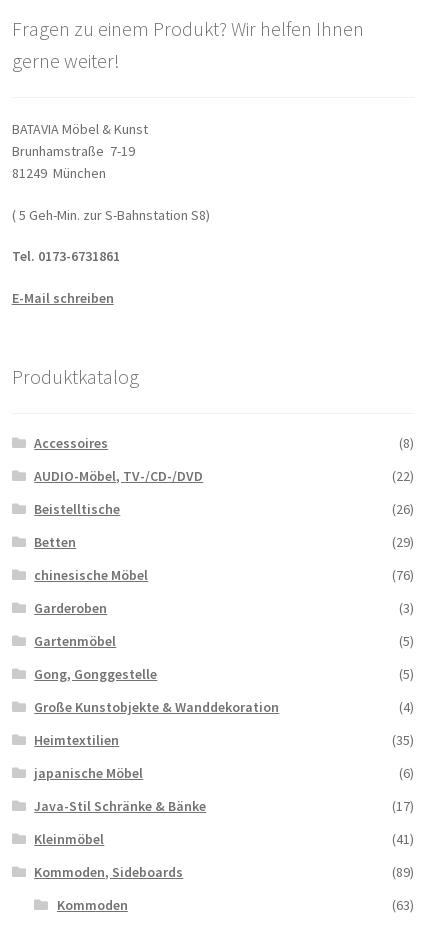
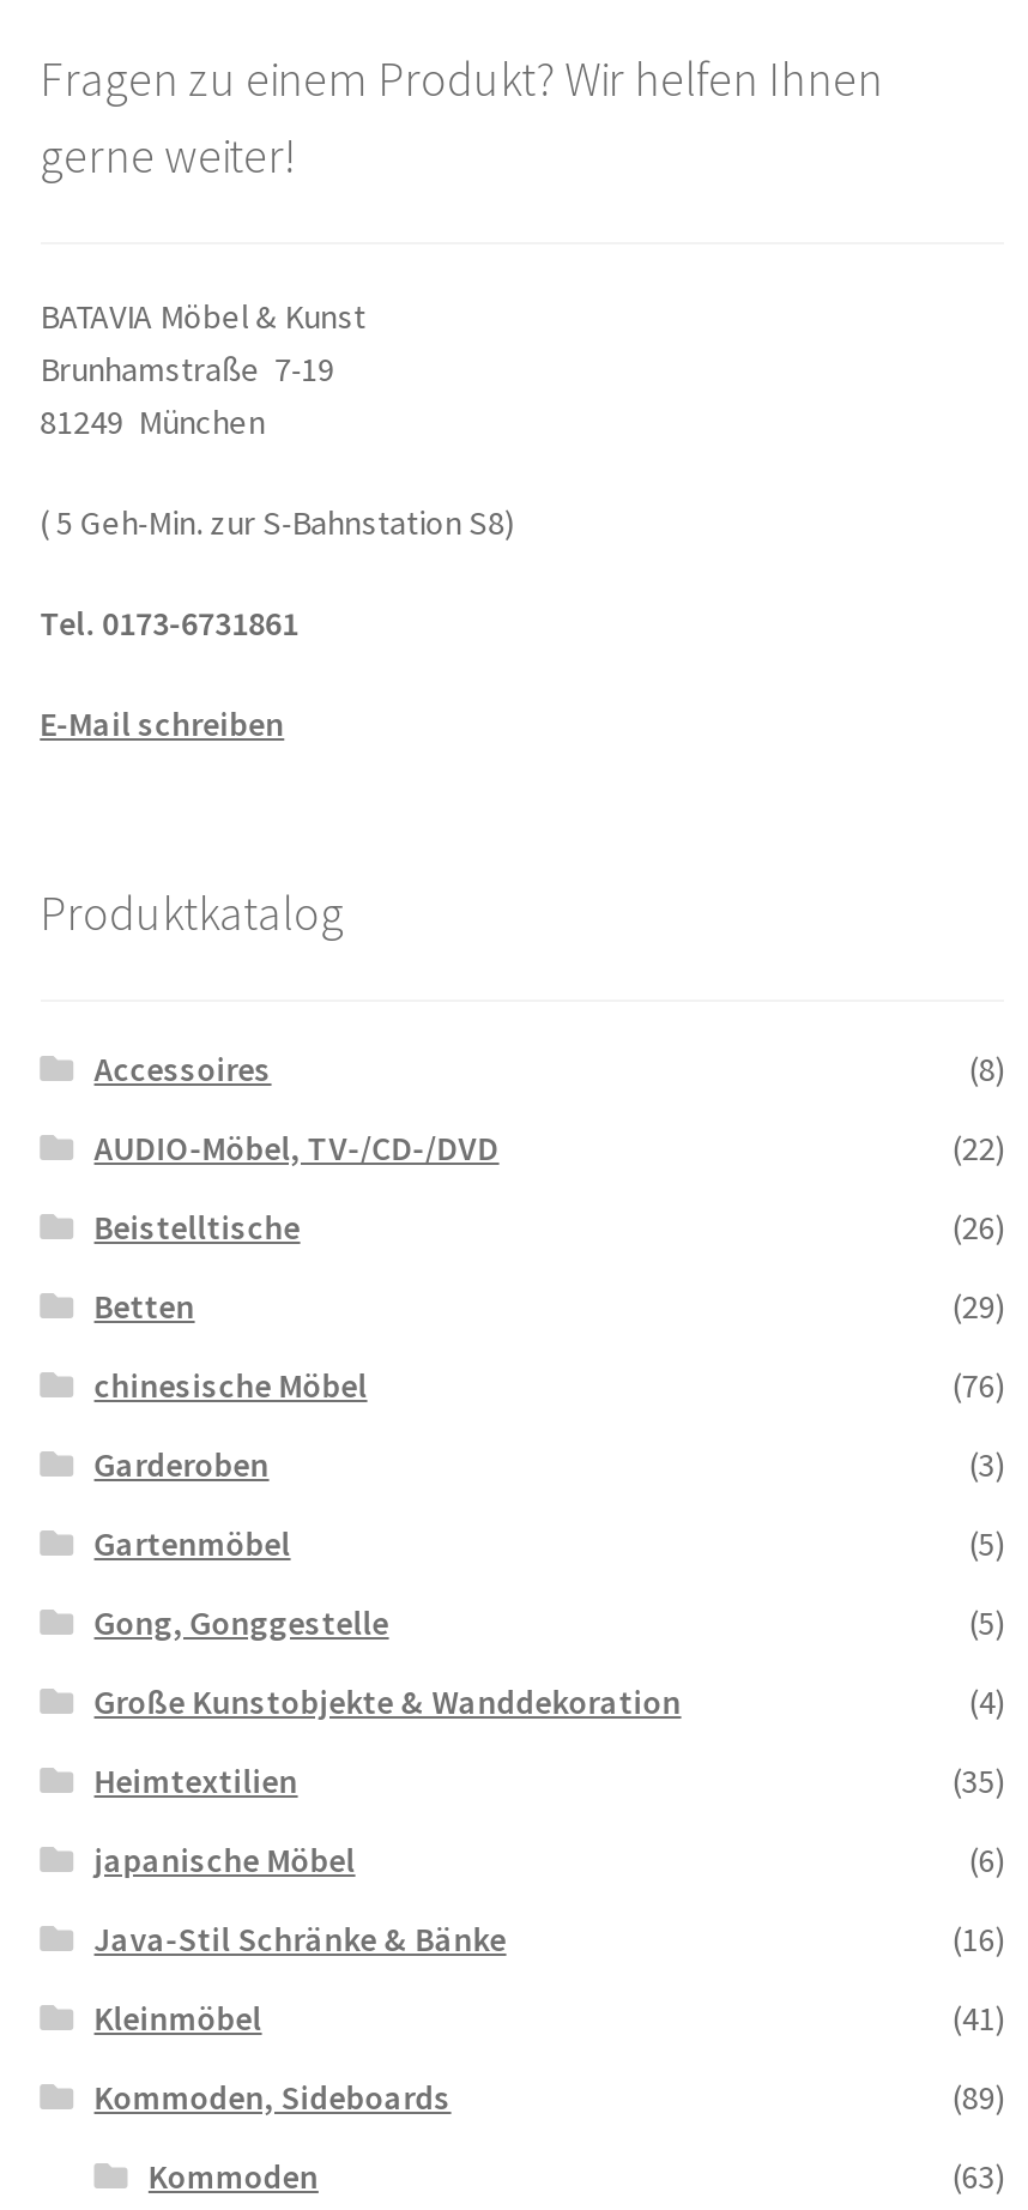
[392,797,414,815] (17) -> [952,1919,1005,1962] (16)

